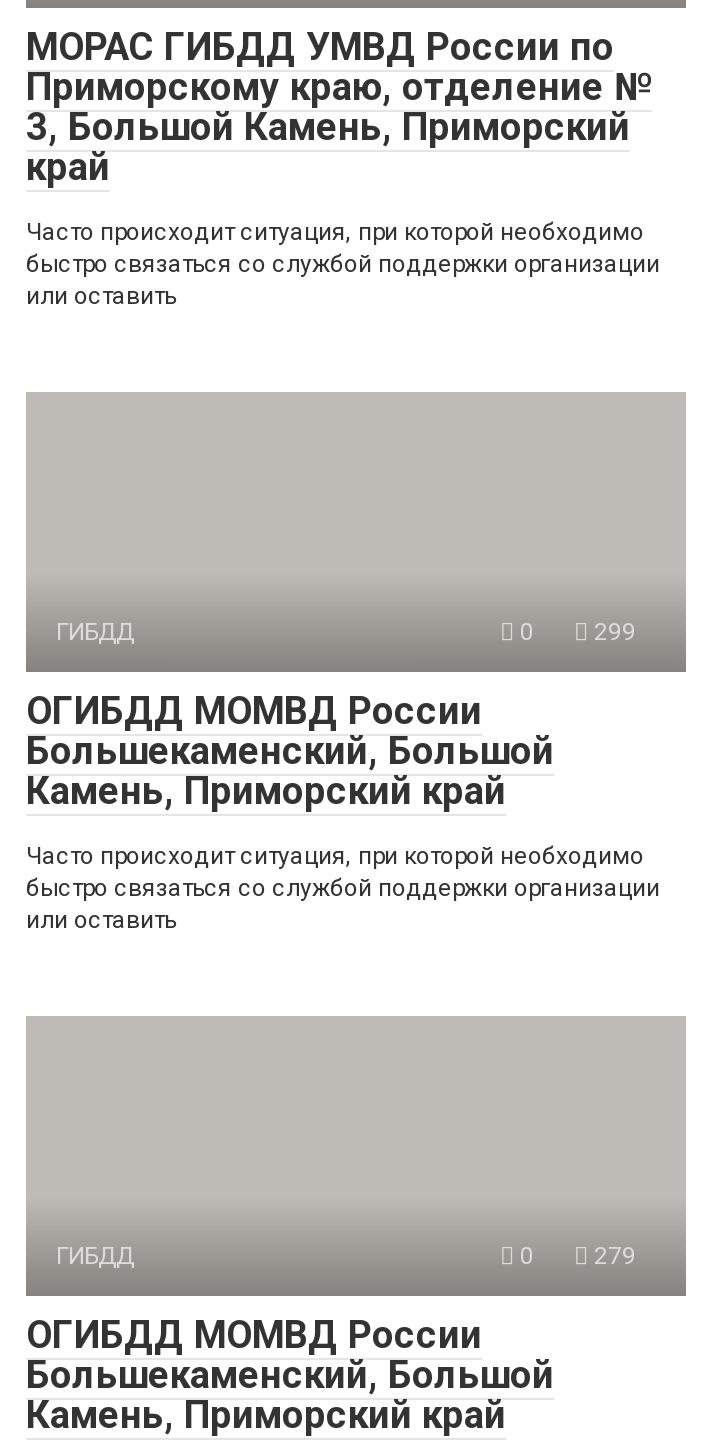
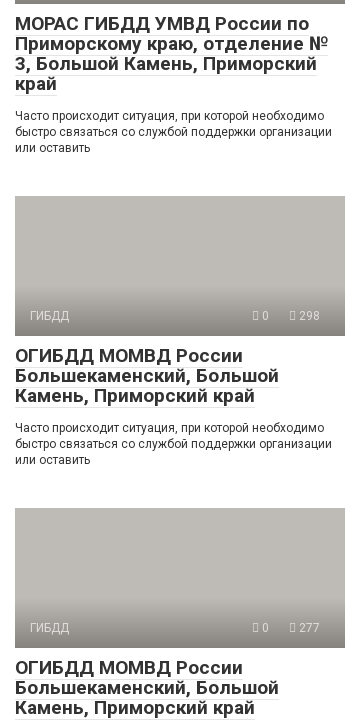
[588,618,636,646] 299 -> [296,309,320,323] 298
[588,1242,636,1270] 279 -> [296,621,320,635] 277

